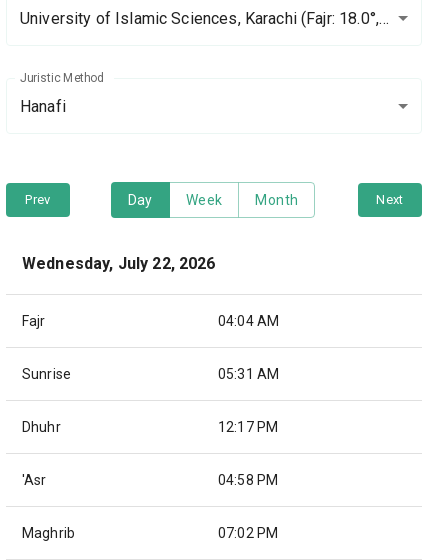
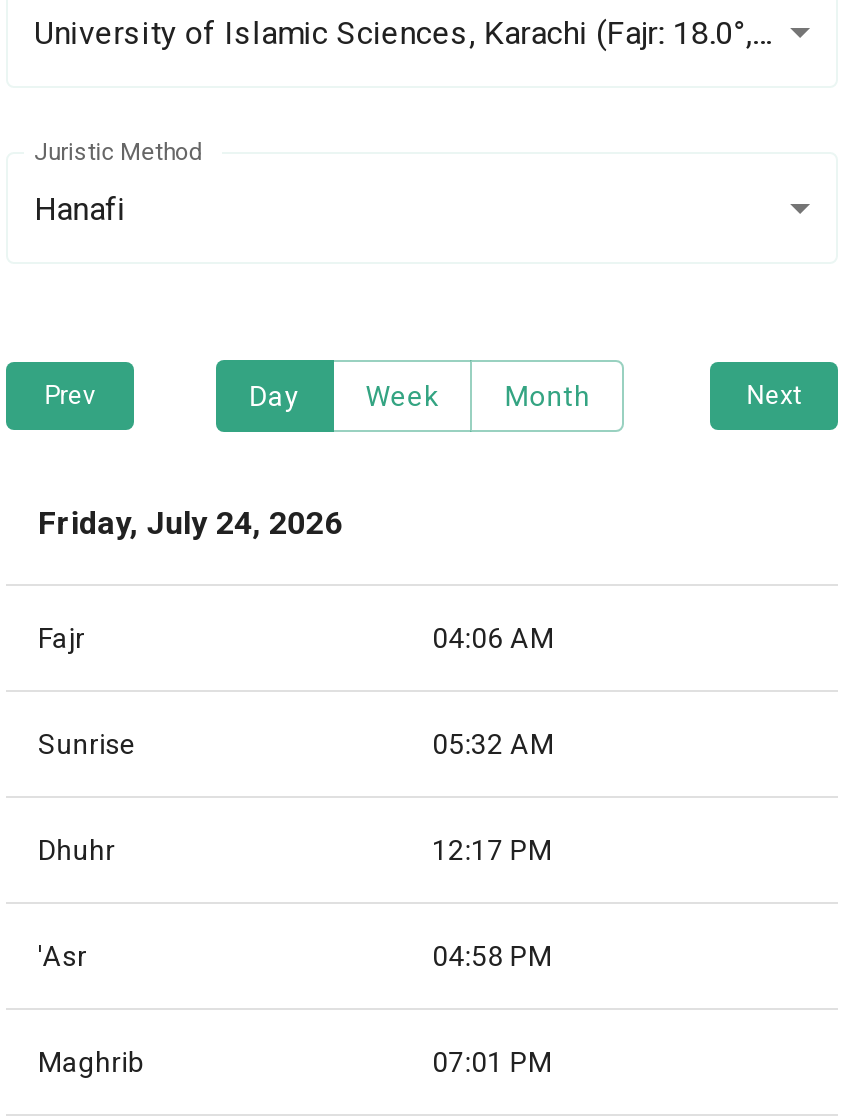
[22,254,216,273] Wednesday, July 22, 2026 -> [38,504,342,542] Friday, July 24, 2026
[218,313,279,329] 04:04 AM -> [432,622,554,654] 04:06 AM
[218,366,279,382] 05:31 AM -> [432,728,554,760] 05:32 AM
[218,525,278,541] 07:02 PM -> [432,1046,552,1078] 07:01 PM

